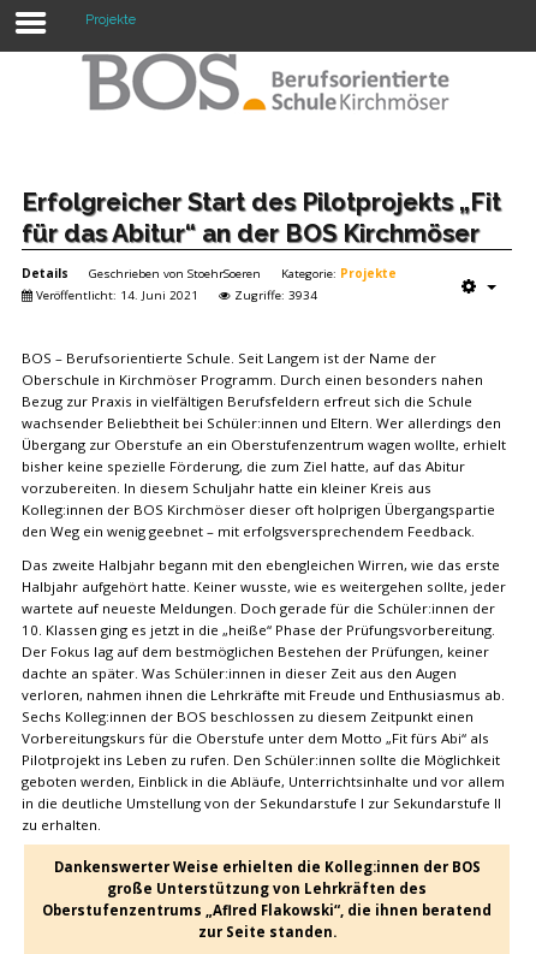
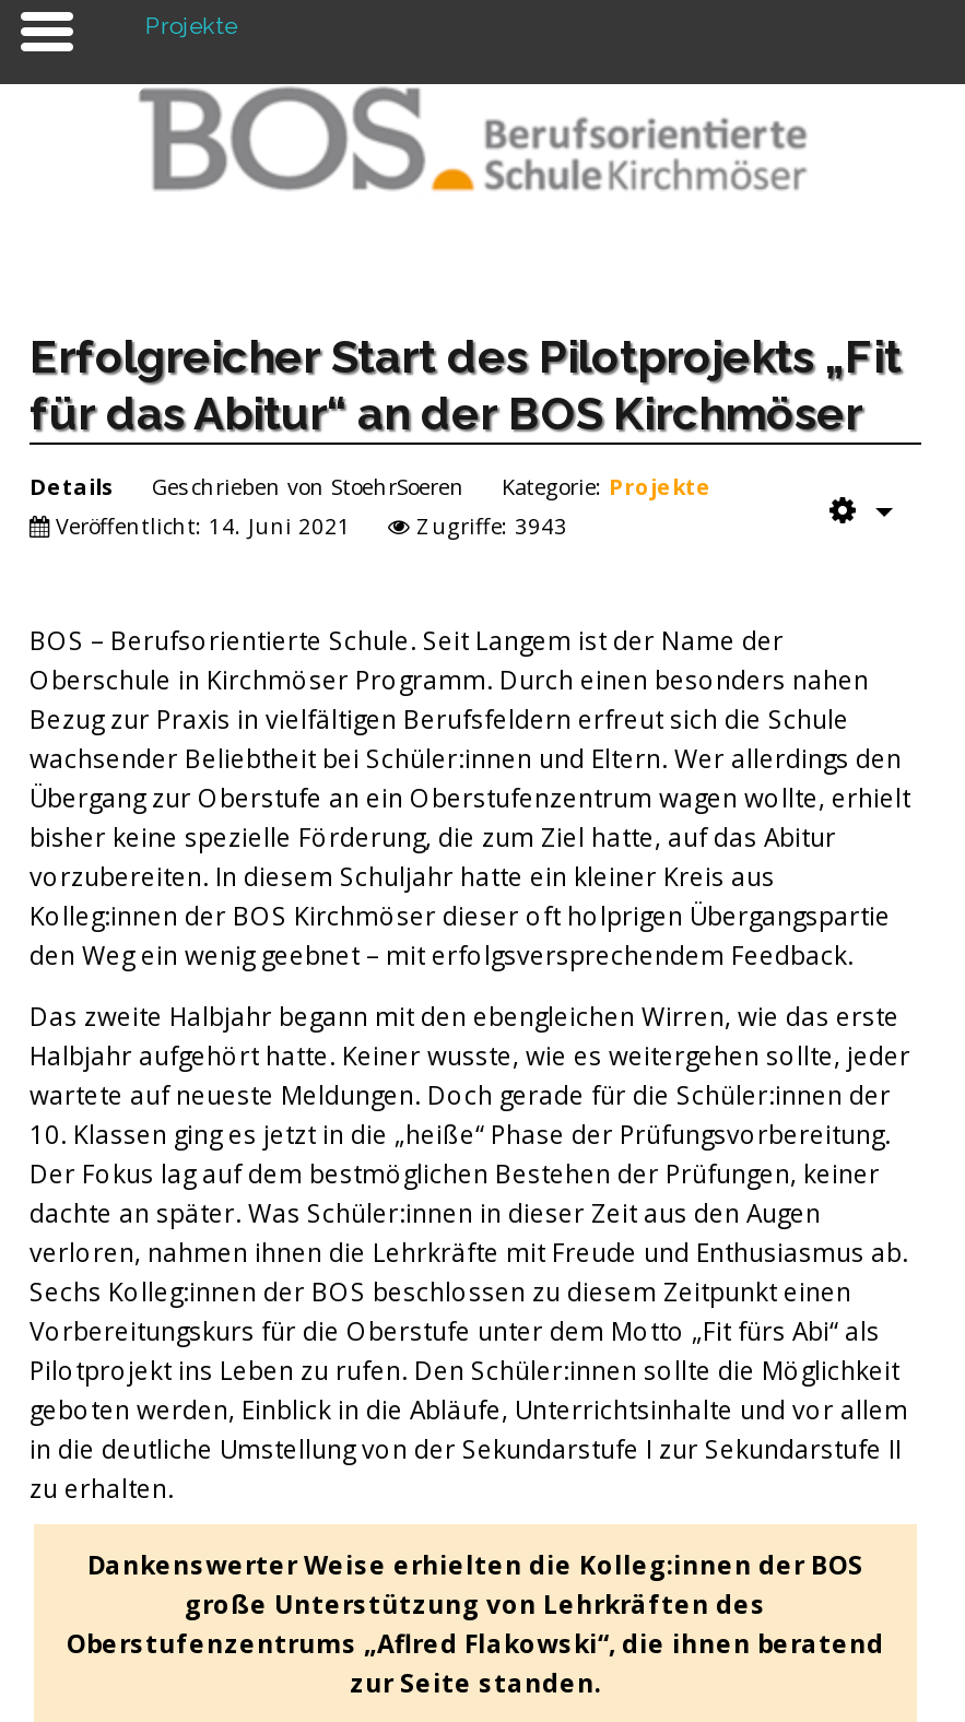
[234,286,317,303] Zugriffe: 3934 -> [416,510,567,541] Zugriffe: 3943

